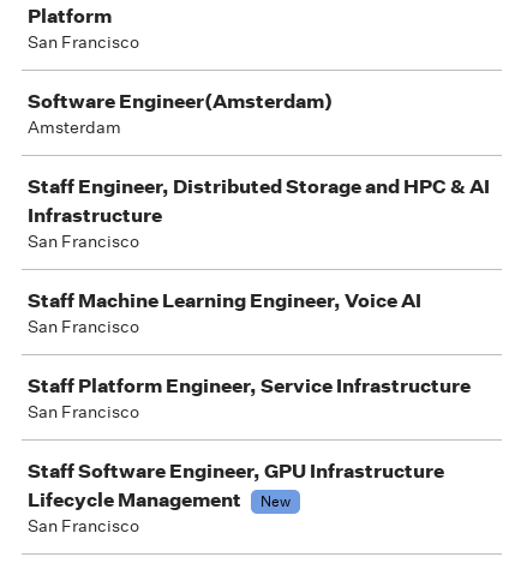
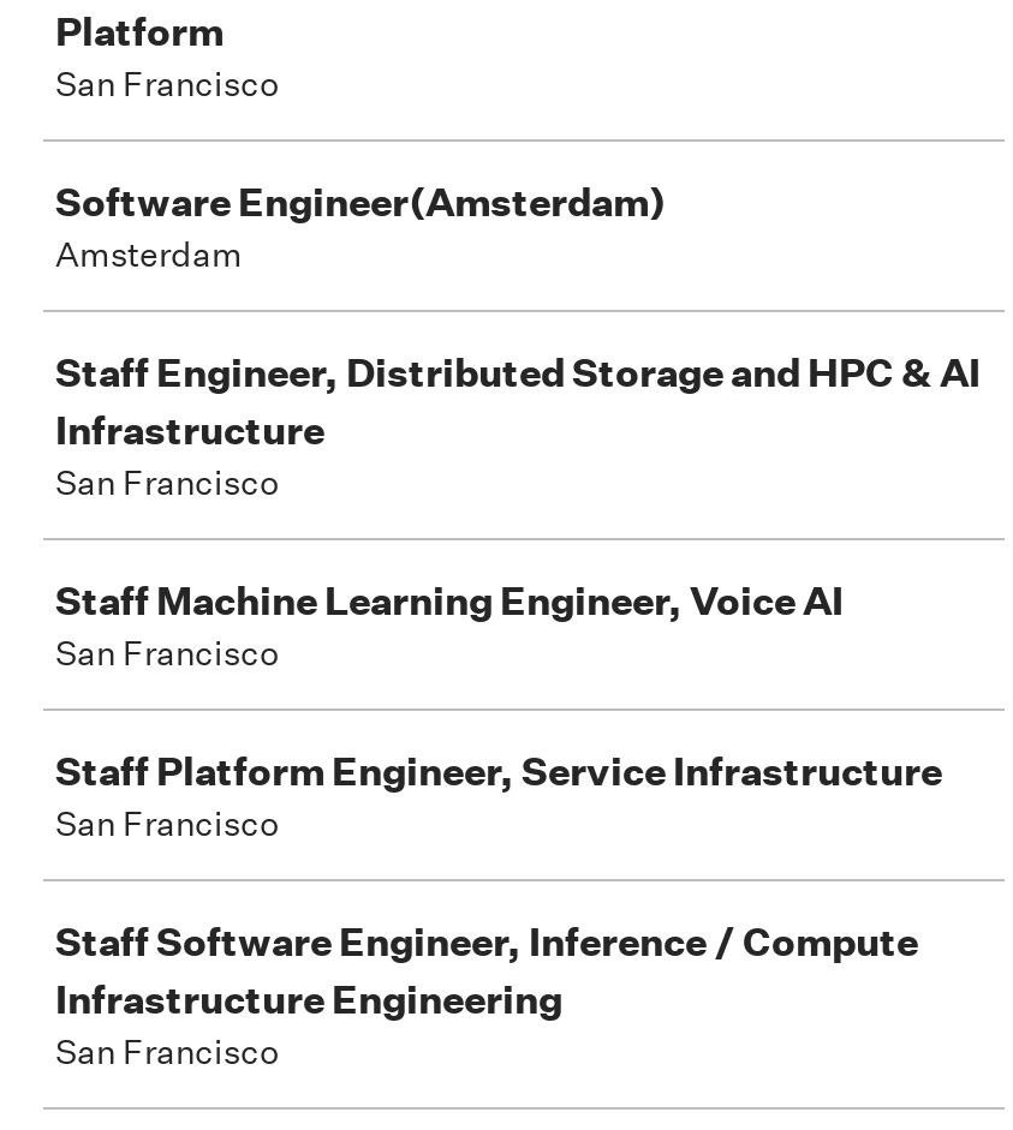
[28,459,444,511] Staff Software Engineer, GPU Infrastructure | Lifecycle Management | New -> [55,917,918,1023] Staff Software Engineer, Inference / Compute | Infrastructure Engineering

